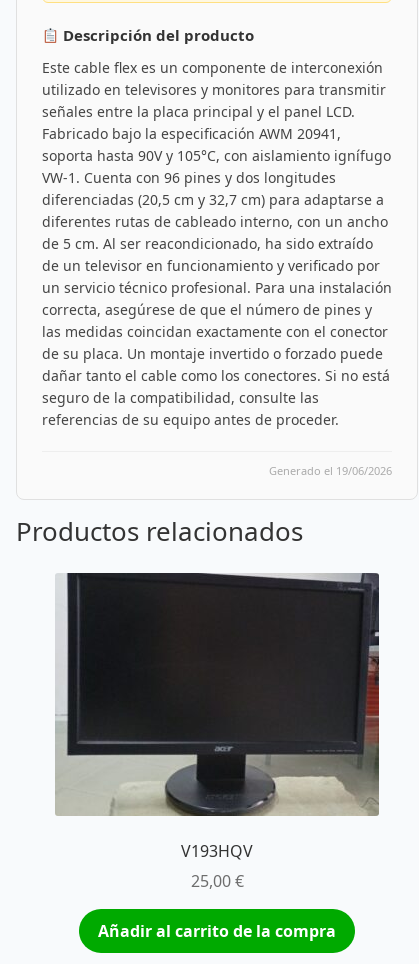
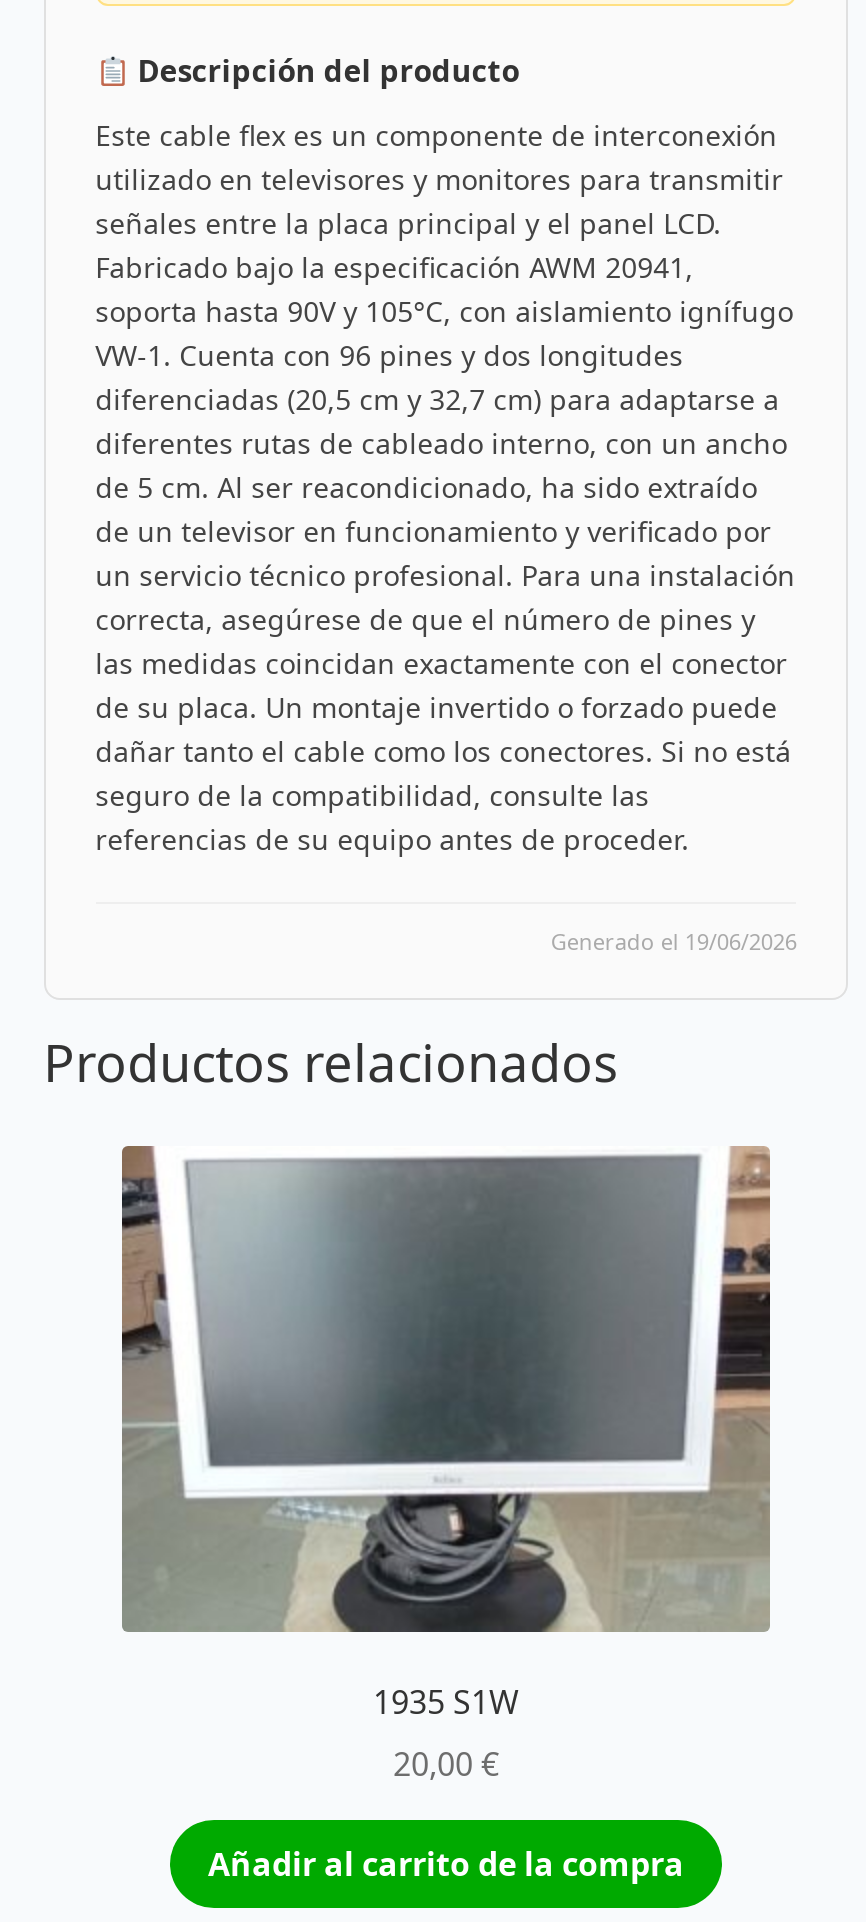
[55,572,380,892] [image] | V193HQV | 25,00 € -> [120,1146,772,1785] [image] | 1935 S1W | 20,00 €

